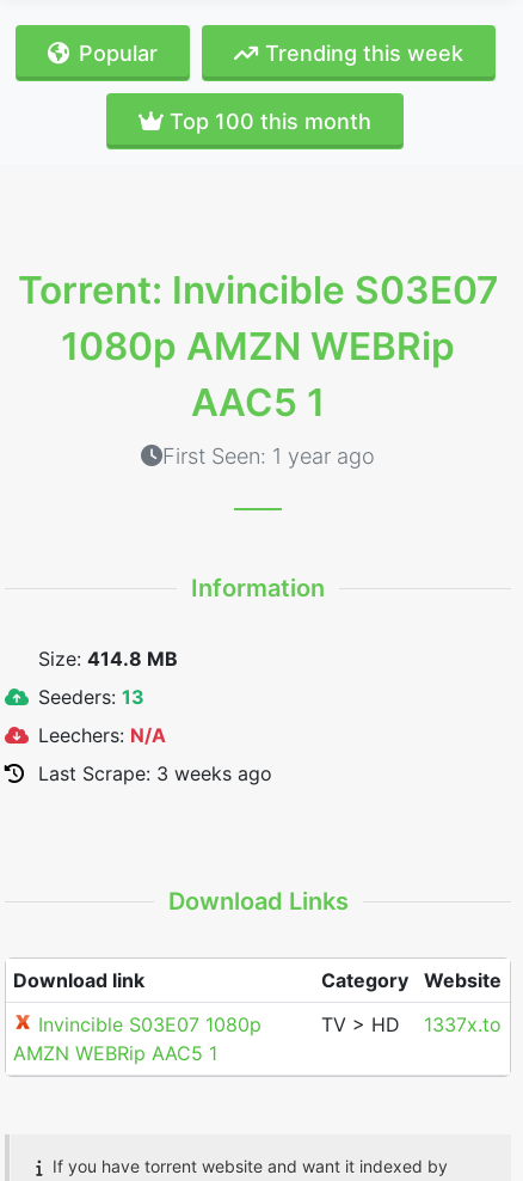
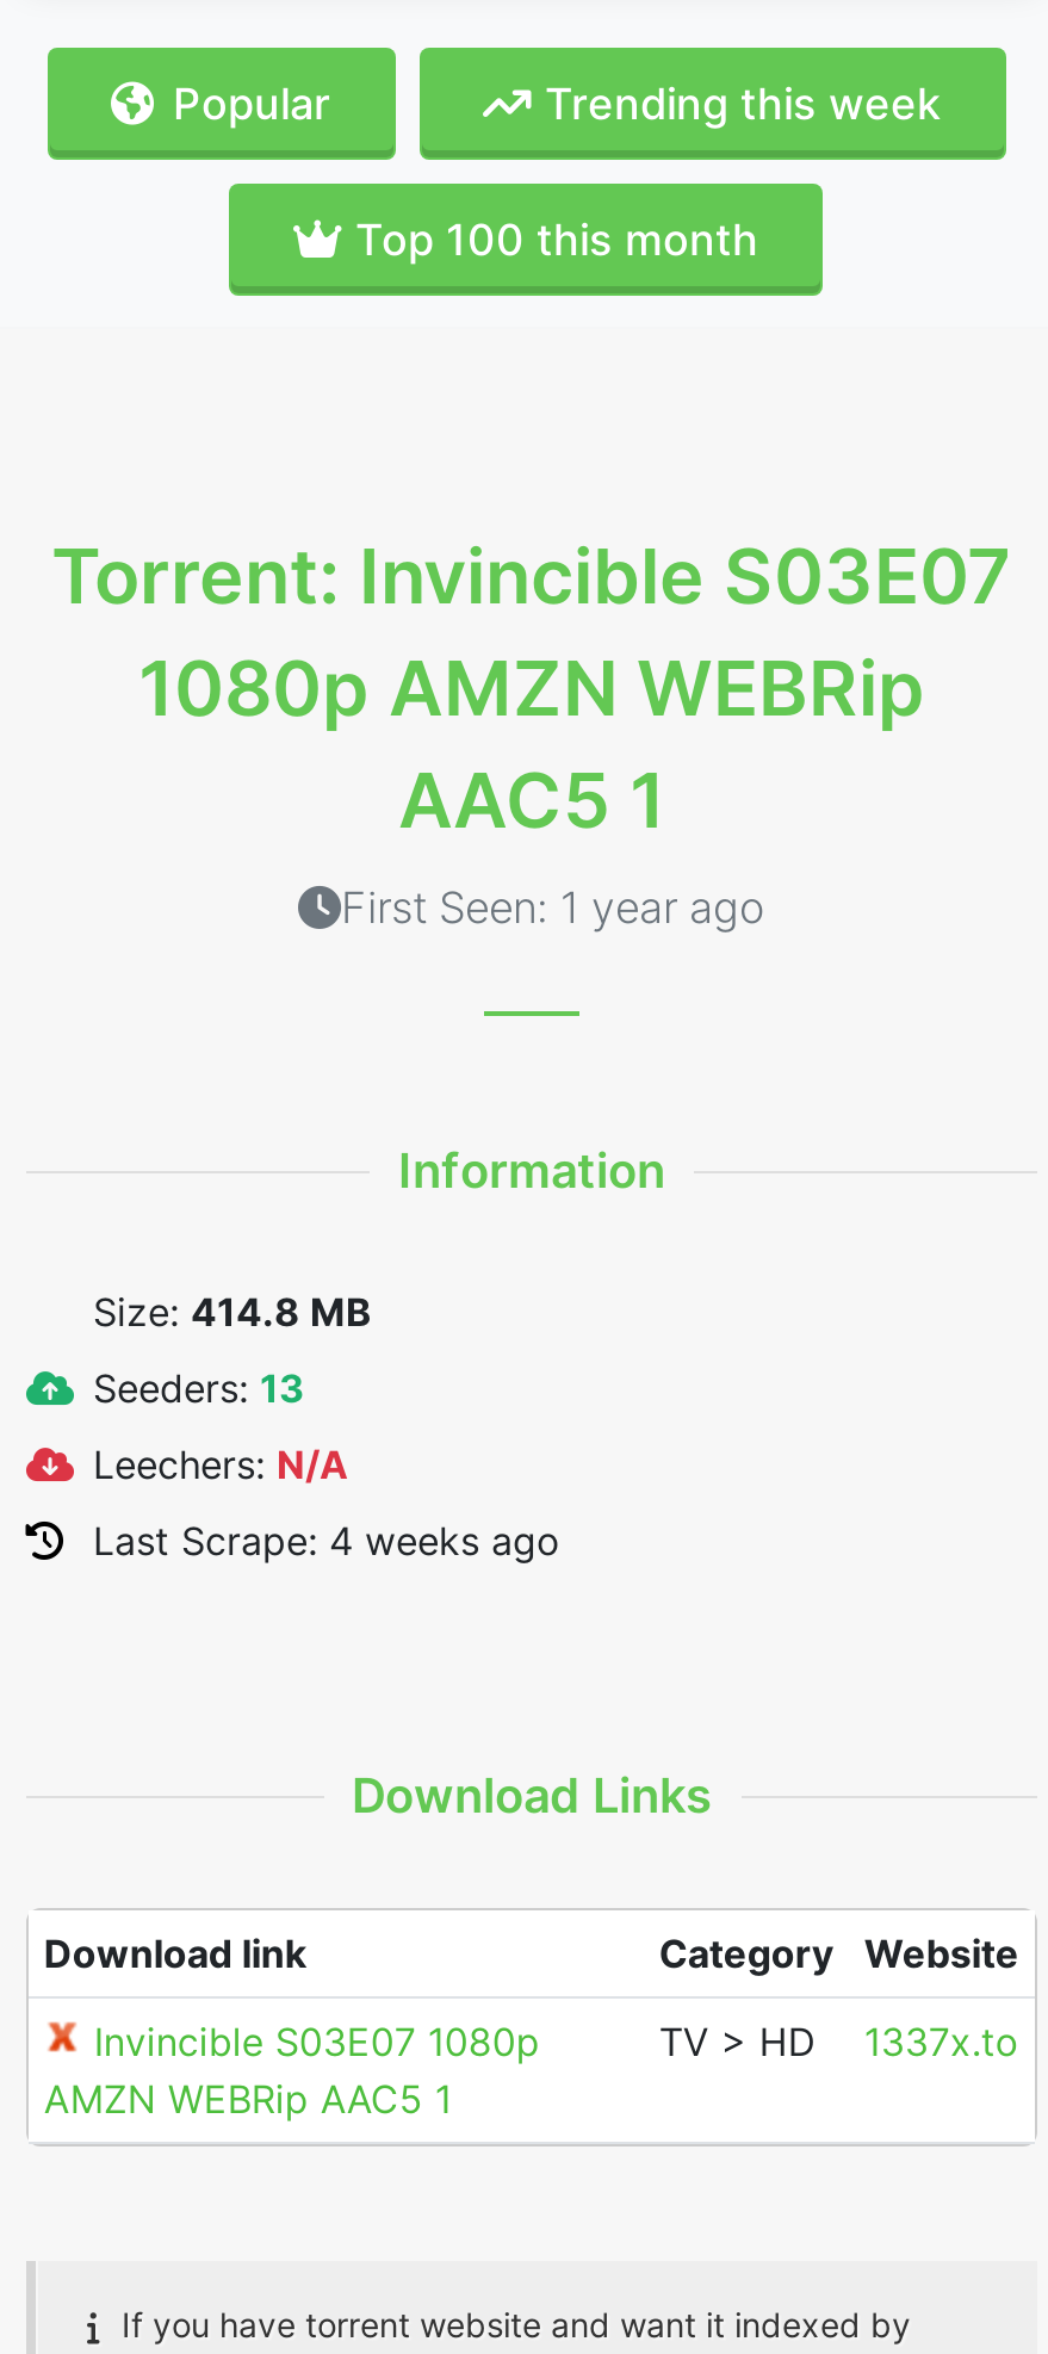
[38,761,272,785] Last Scrape: 3 weeks ago -> [93,1517,560,1565] Last Scrape: 4 weeks ago

